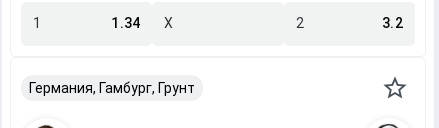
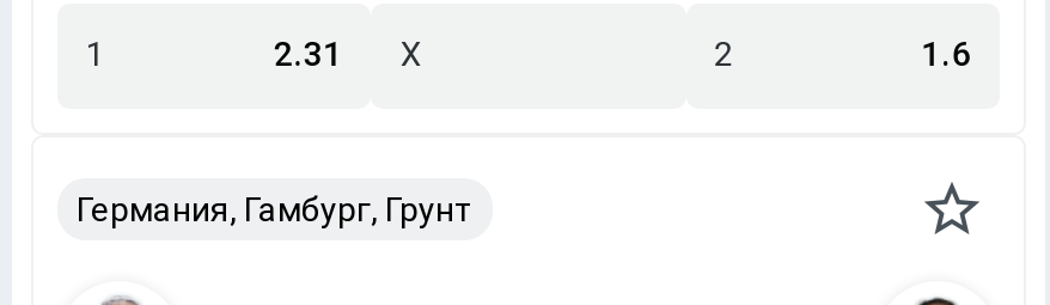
[111,15,174,31] 1.34 X -> [273,35,422,73] 2.31 X
[382,15,403,31] 3.2 -> [921,35,971,73] 1.6

